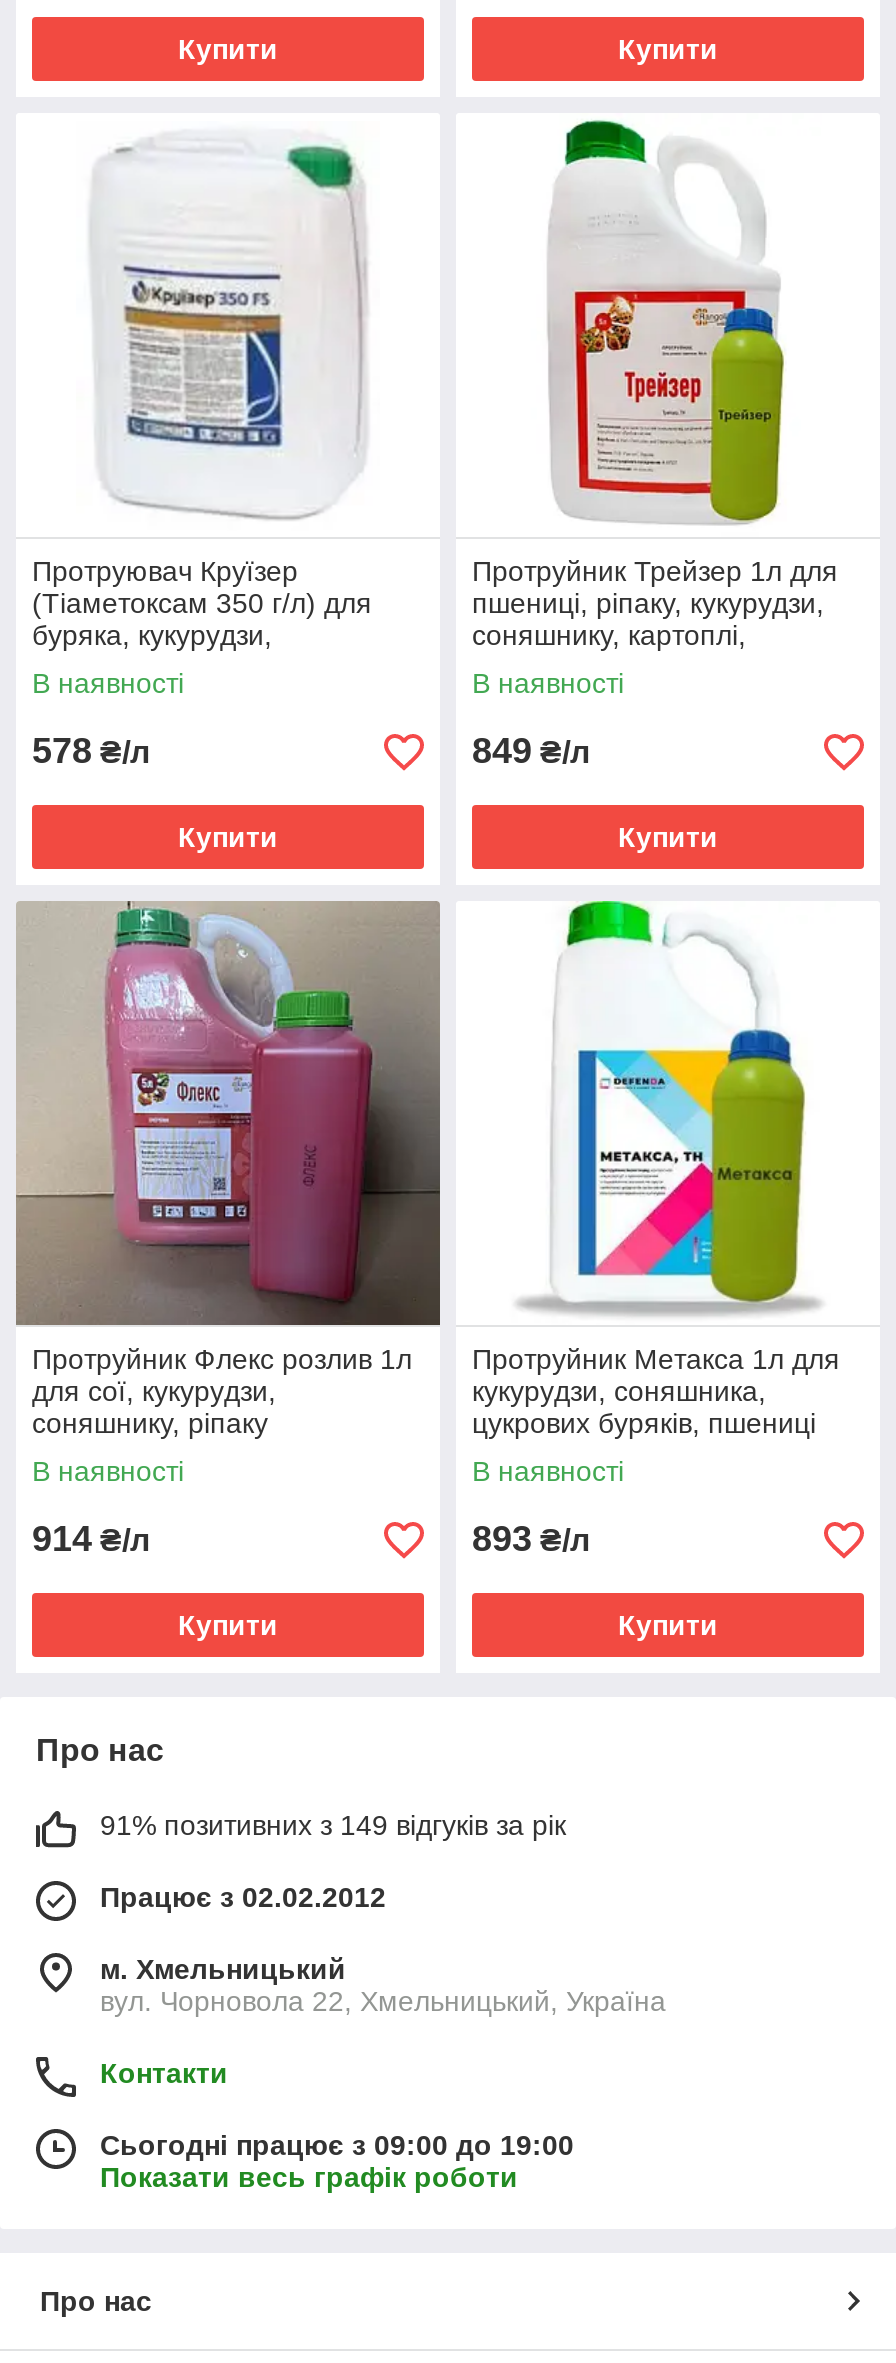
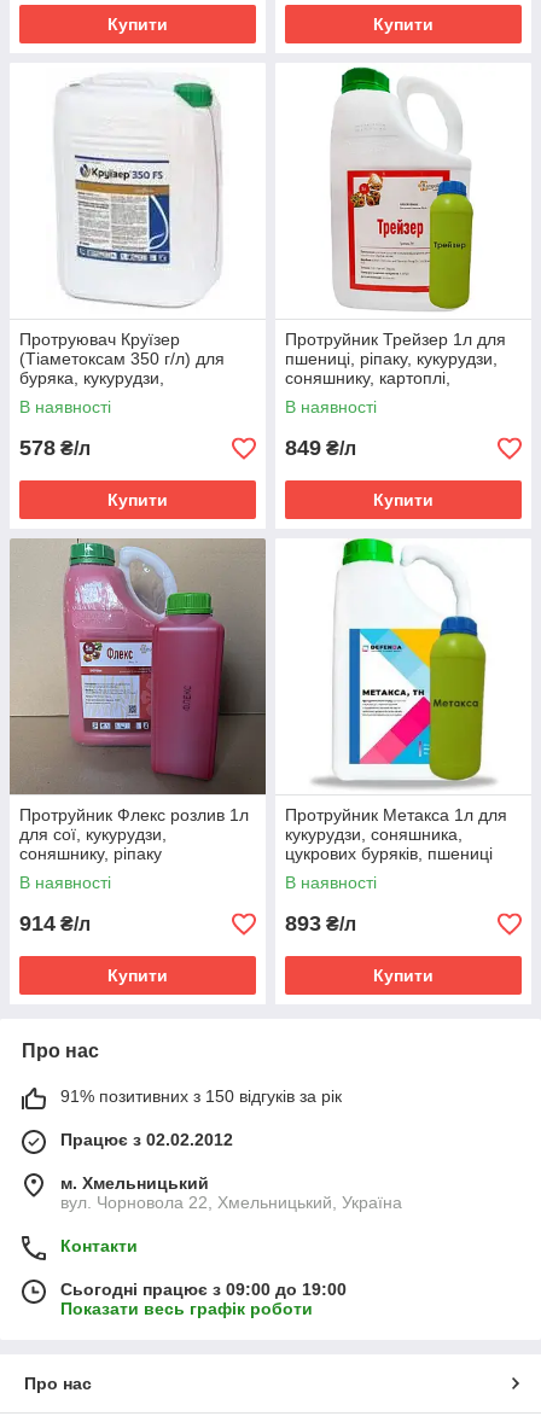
[100,1809,566,1841] 91% позитивних з 149 відгуків за рік -> [60,1086,342,1106] 91% позитивних з 150 відгуків за рік

